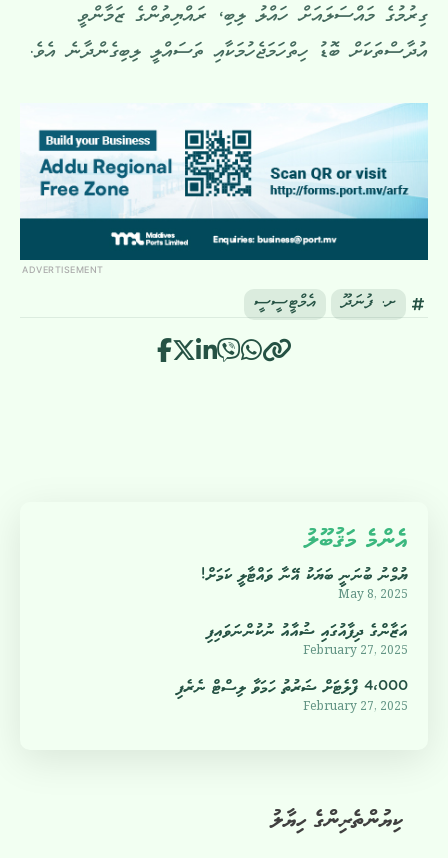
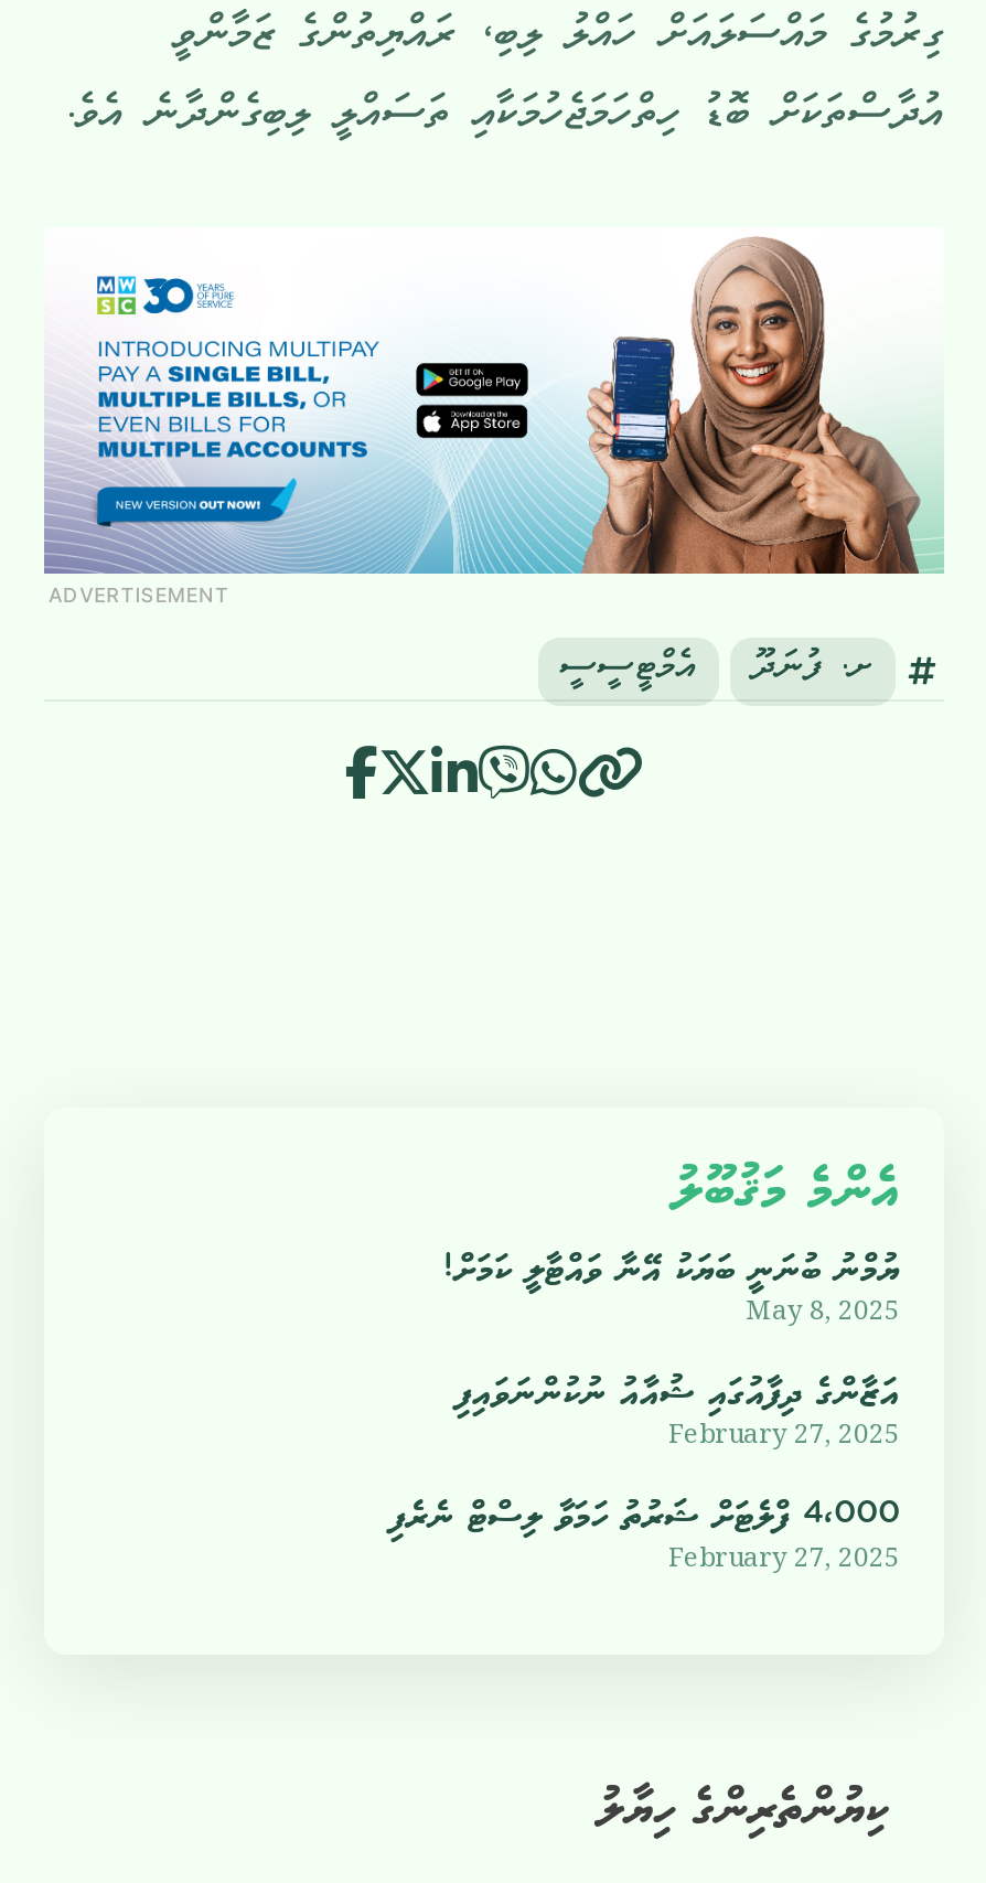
[19,103,429,261] [image] -> [44,227,944,576] [image]

